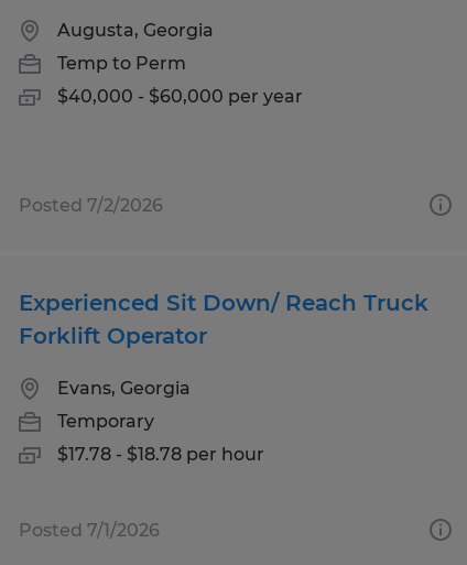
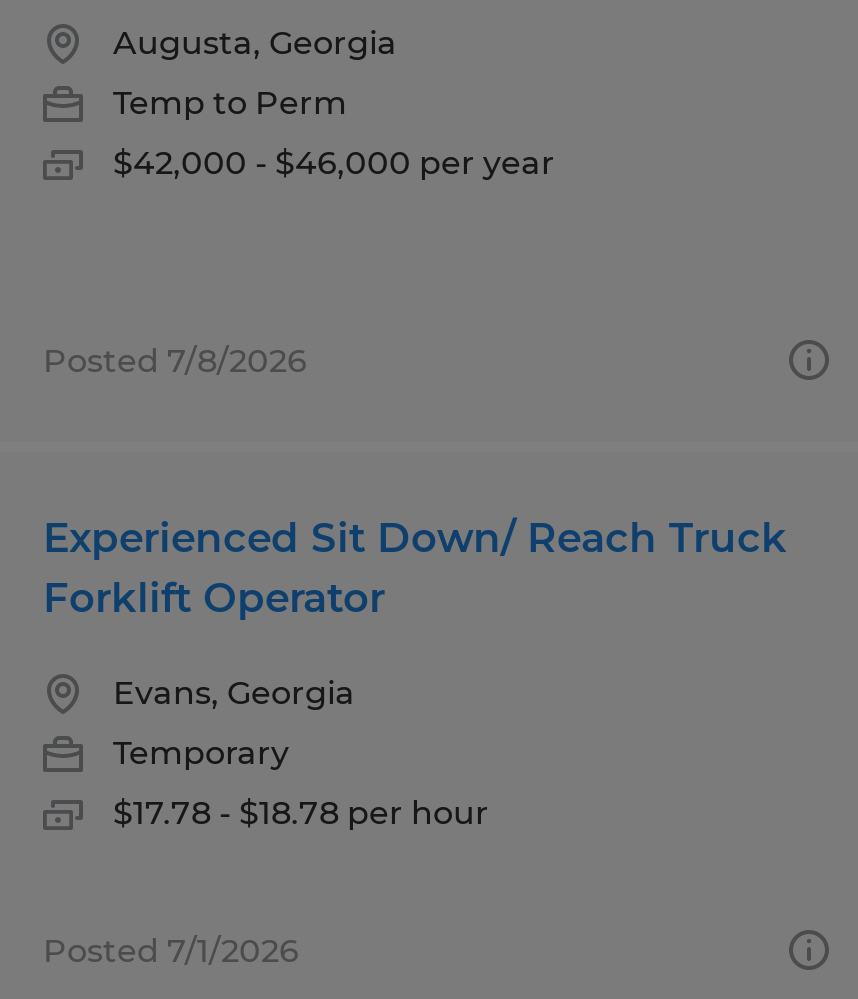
[57,86,303,107] $40,000 - $60,000 per year -> [113,144,555,182] $42,000 - $46,000 per year
[19,195,163,216] Posted 7/2/2026 -> [43,342,307,380] Posted 7/8/2026

